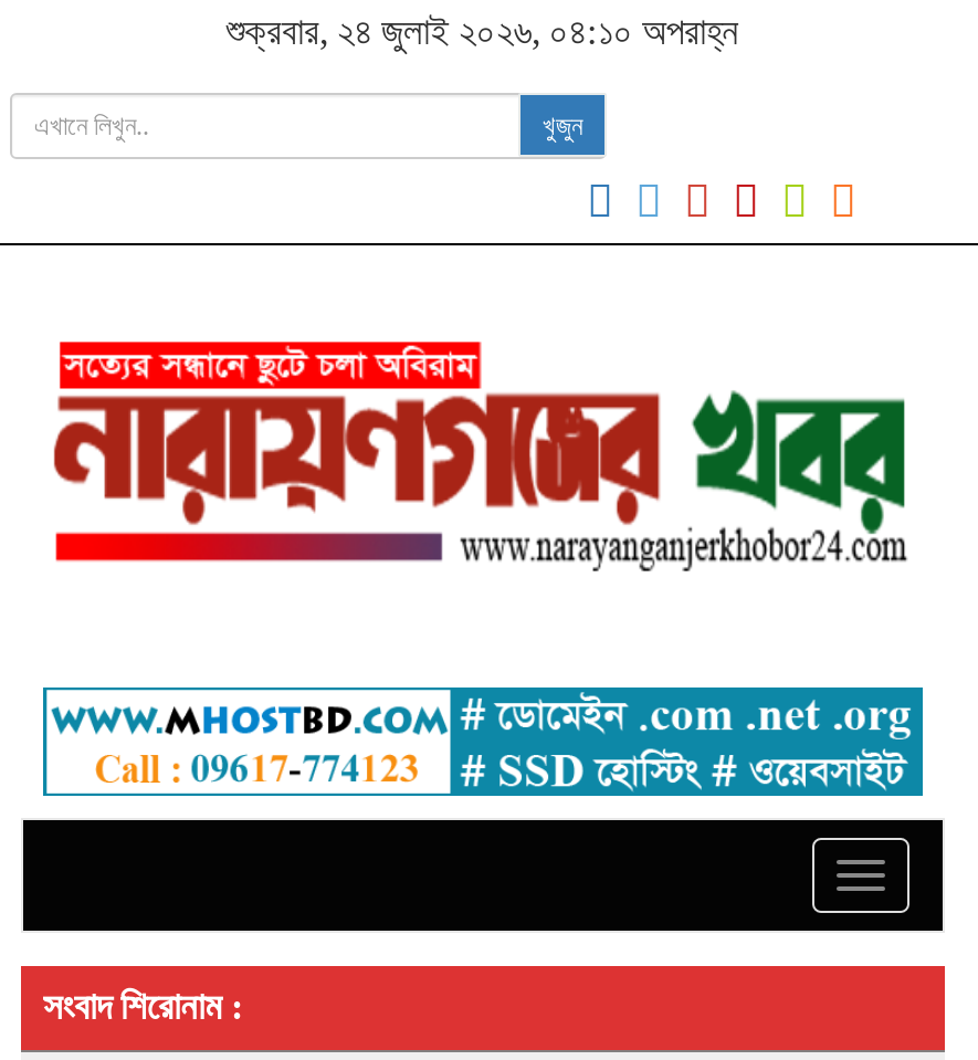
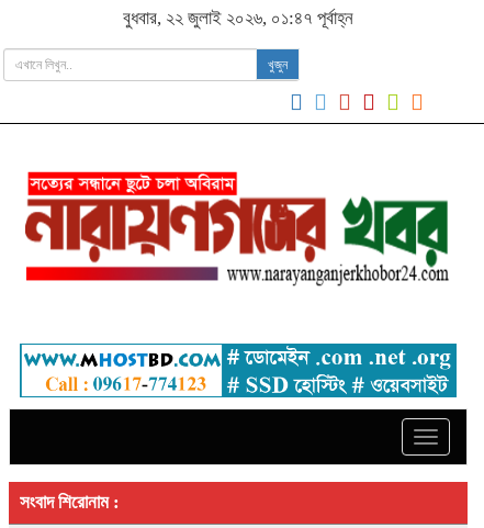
[227,11,739,53] শুক্রবার, ২৪ জুলাই ২০২৬, ০৪:১০ অপরাহ্ন -> [123,8,353,29] বুধবার, ২২ জুলাই ২০২৬, ০১:৪৭ পূর্বাহ্ন

